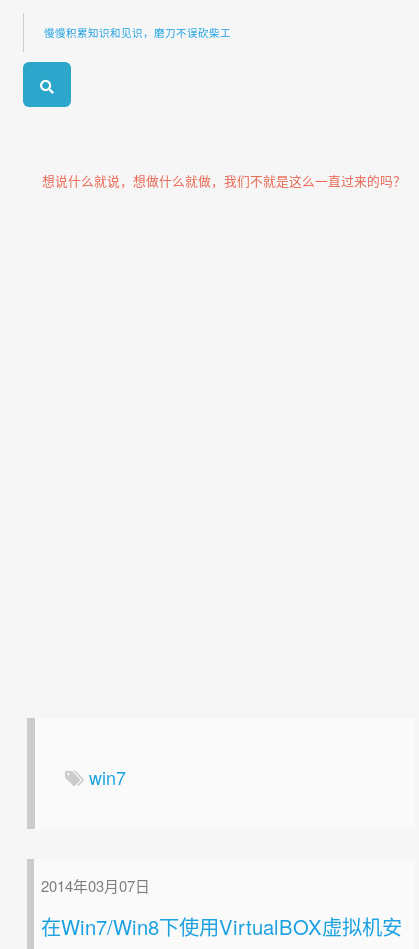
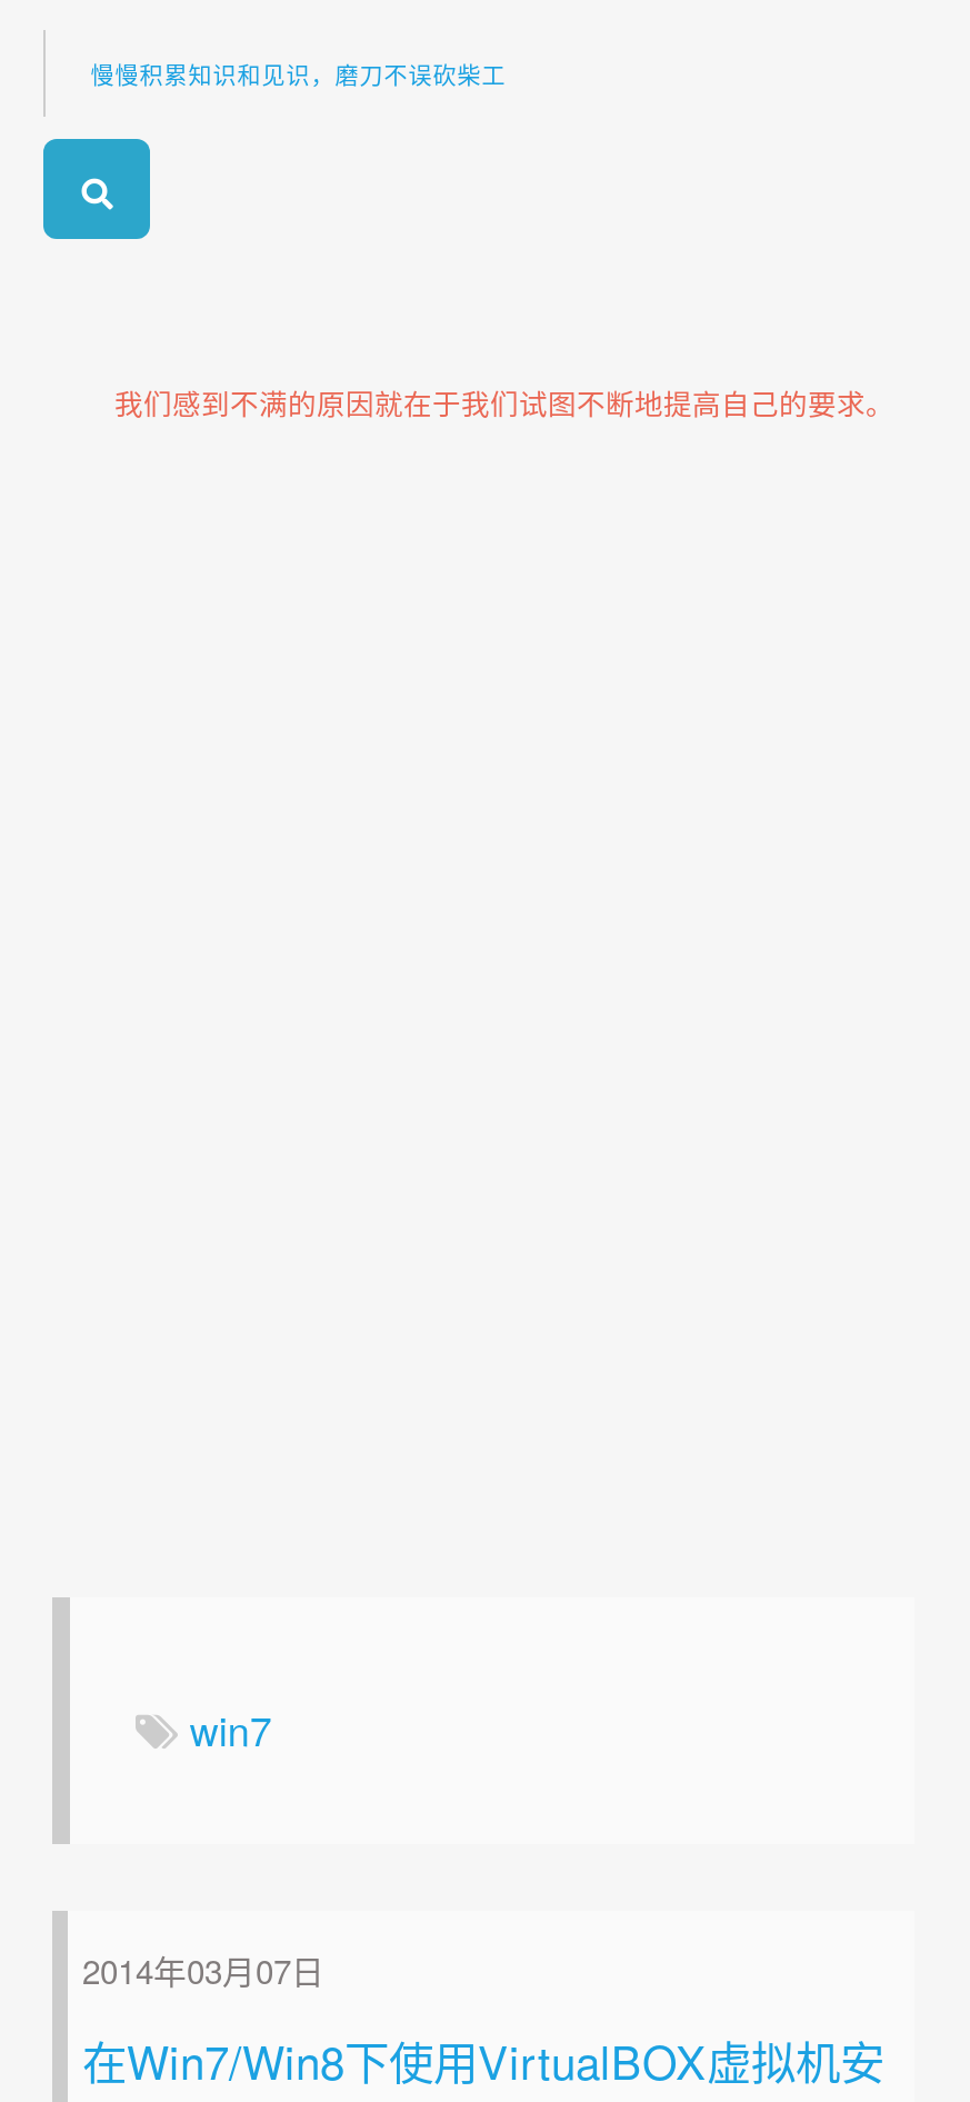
[42,171,406,190] 想说什么就说，想做什么就做，我们不就是这么一直过来的吗？ -> [114,380,894,423] 我们感到不满的原因就在于我们试图不断地提高自己的要求。

